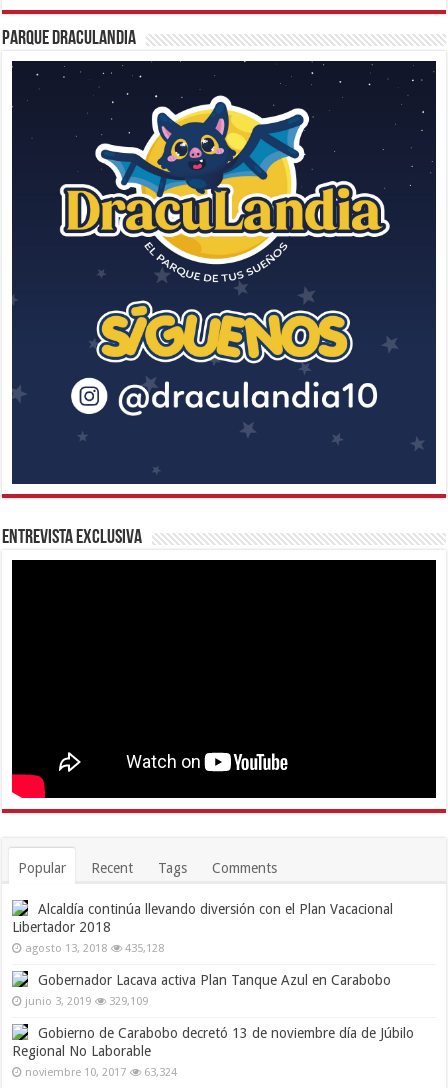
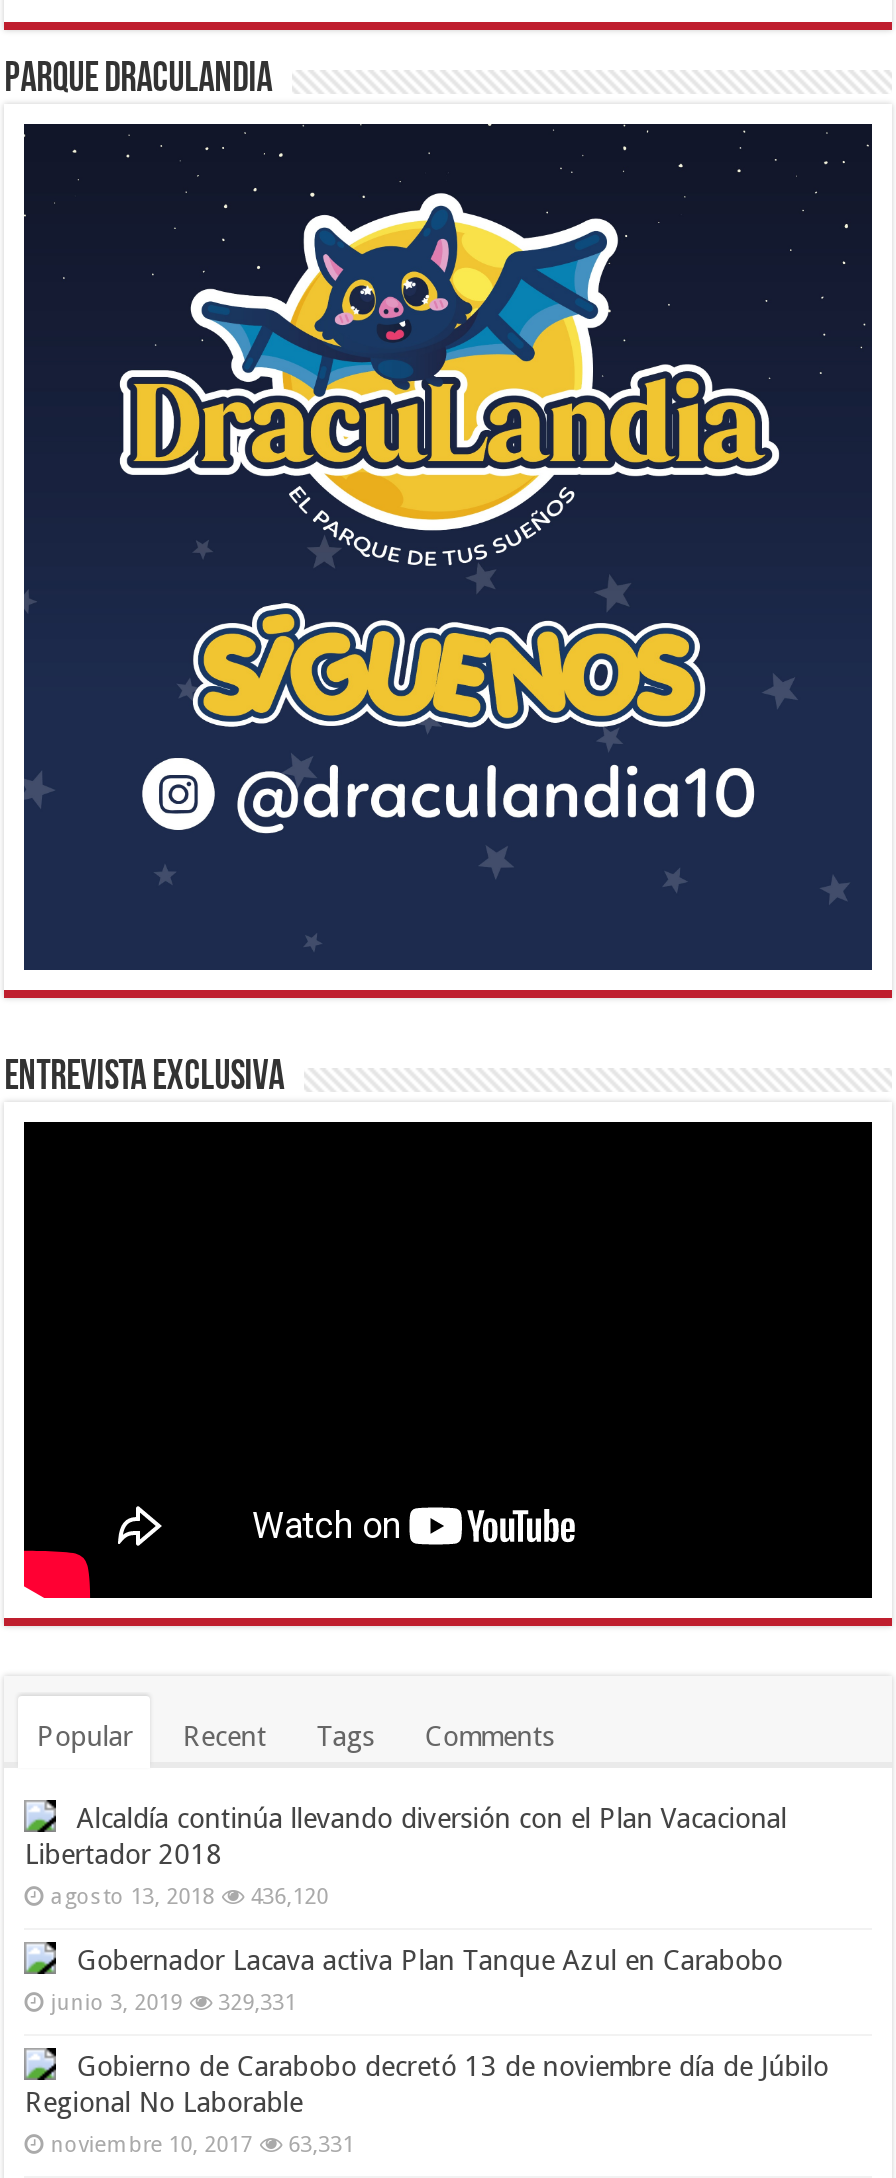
[25,942,164,955] agosto 13, 2018 435,128 -> [50,1885,328,1911] agosto 13, 2018 436,120
[25,995,148,1008] junio 3, 2019 329,109 -> [50,1991,296,2017] junio 3, 2019 329,331
[25,1066,177,1079] noviembre 10, 2017 63,324 -> [50,2133,354,2159] noviembre 10, 2017 63,331

